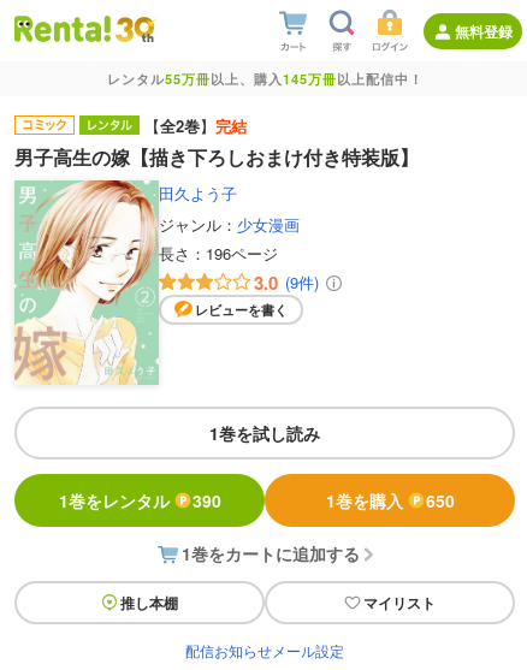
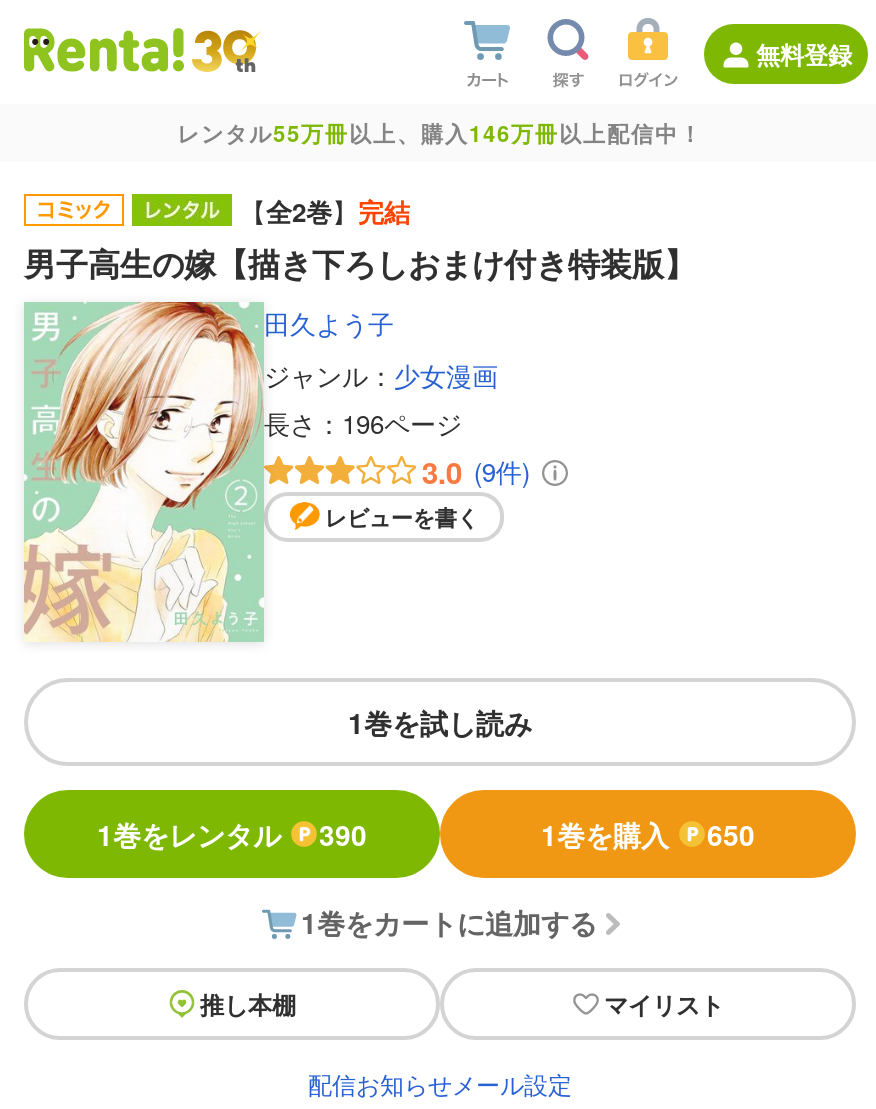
[106,70,423,88] レンタル55万冊以上、購入145万冊以上配信中！ -> [177,118,703,148] レンタル55万冊以上、購入146万冊以上配信中！

